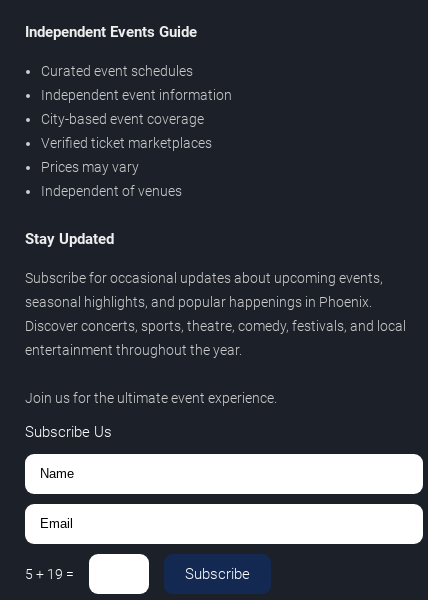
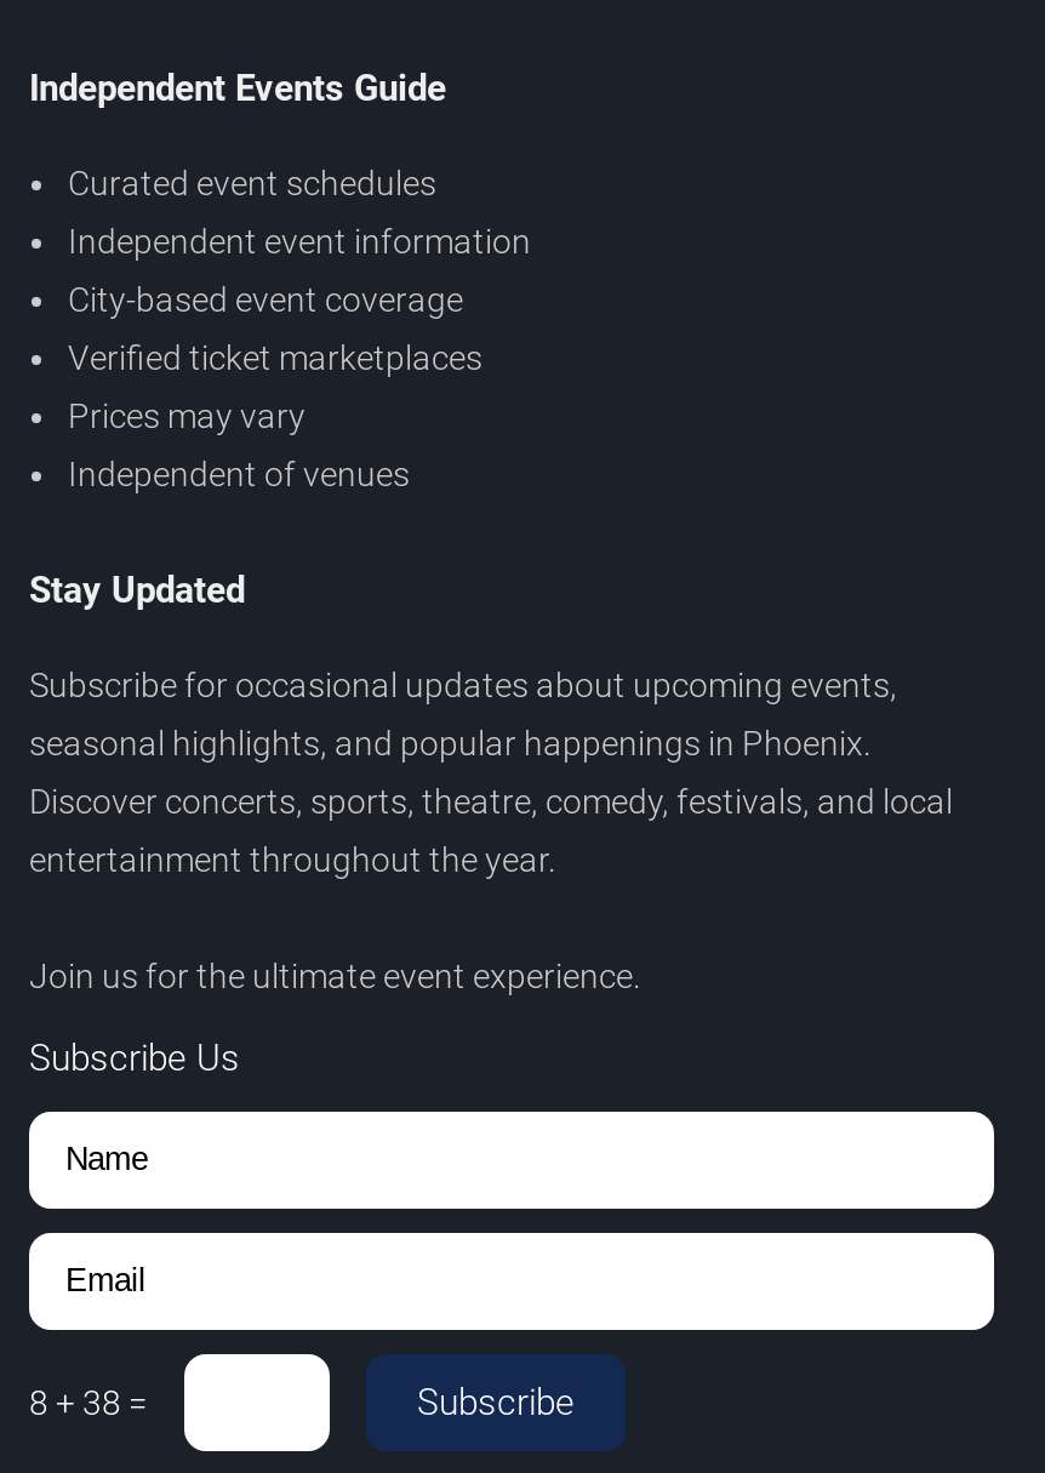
[25,566,74,582] 5 + 19 = -> [29,1383,148,1422] 8 + 38 =

